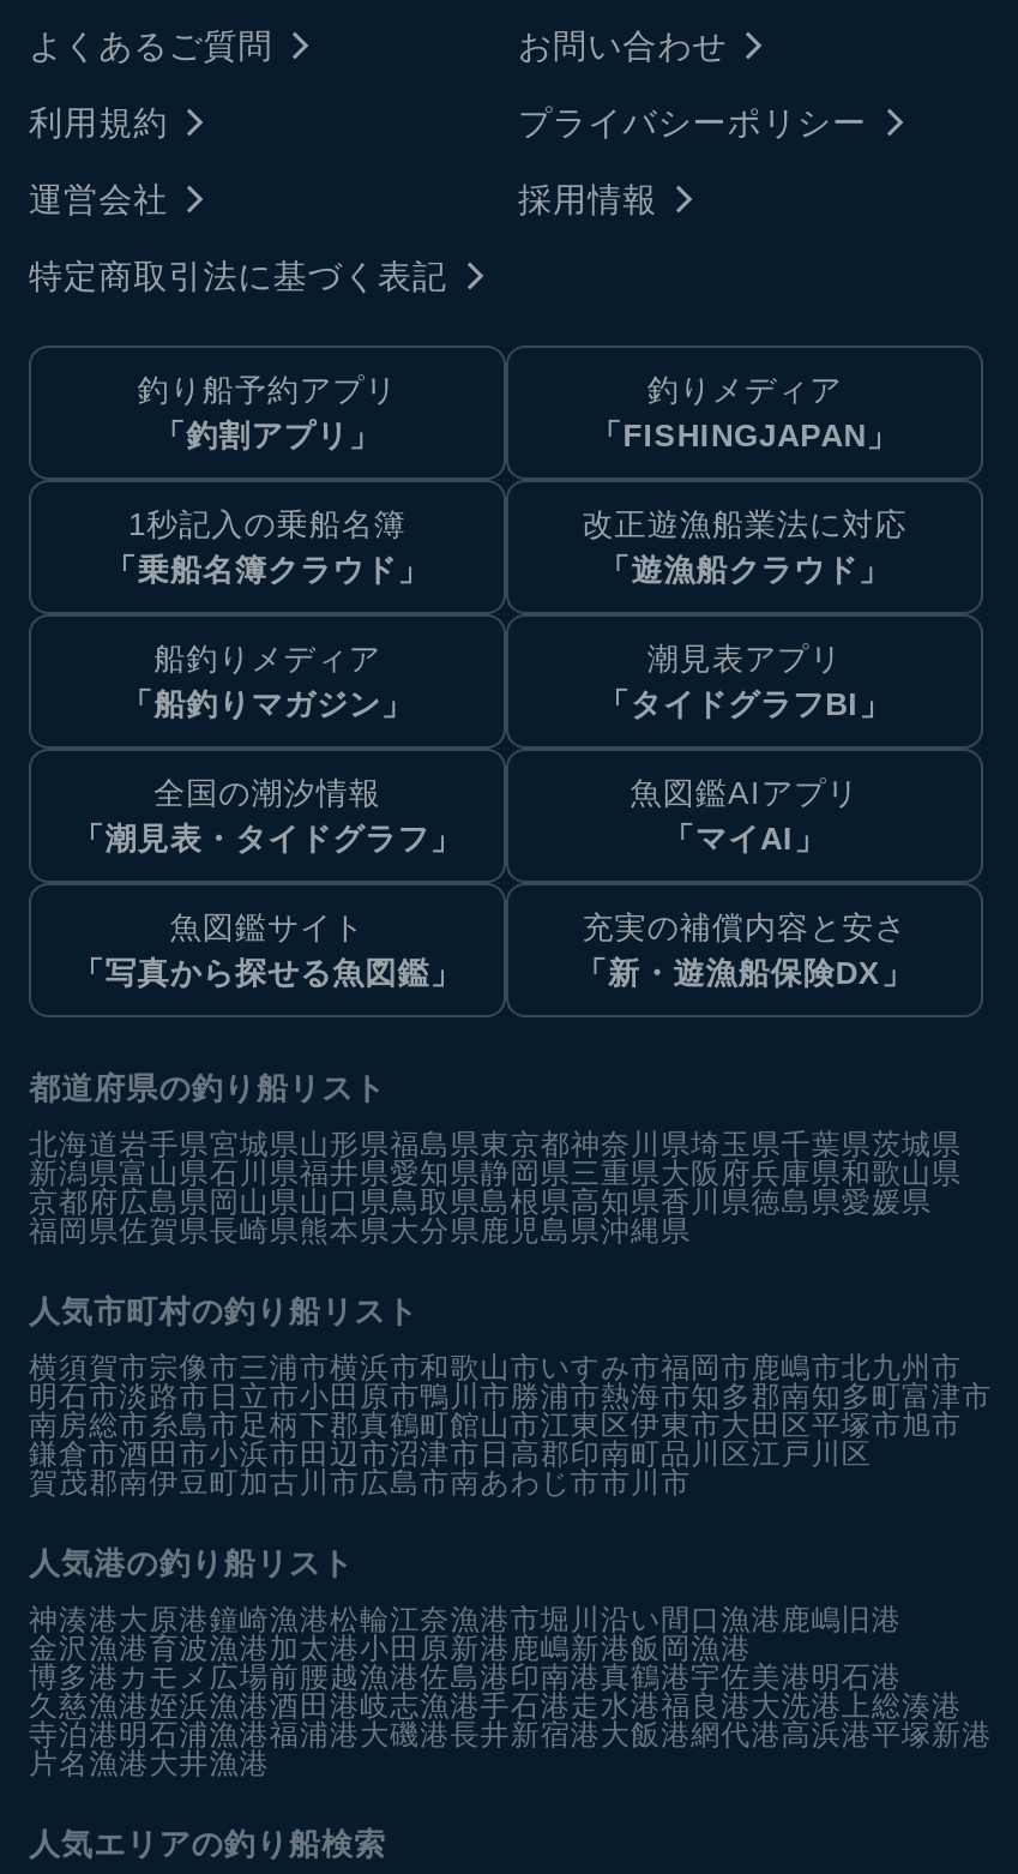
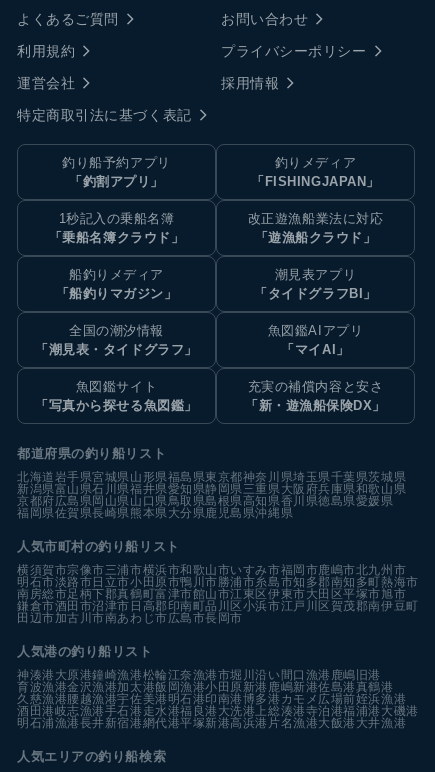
[29,1381,992,1501] 明石市淡路市日立市小田原市鴨川市勝浦市熱海市知多郡南知多町富津市 | 南房総市糸島市足柄下郡真鶴町館山市江東区伊東市大田区平塚市旭市 | 鎌倉市酒田市小浜市田辺市沼津市日高郡印南町品川区江戸川区 | 賀茂郡南伊豆町加古川市広島市南あわじ市市川市 -> [17,575,419,625] 明石市淡路市日立市小田原市鴨川市勝浦市糸島市知多郡南知多町熱海市 | 南房総市足柄下郡真鶴町富津市館山市江東区伊東市大田区平塚市旭市 | 鎌倉市酒田市沼津市日高郡印南町品川区小浜市江戸川区賀茂郡南伊豆町 | 田辺市加古川市南あわじ市広島市長岡市
[29,1633,992,1781] 金沢漁港育波漁港加太港小田原新港鹿嶋新港飯岡漁港 | 博多港カモメ広場前腰越漁港佐島港印南港真鶴港宇佐美港明石港 | 久慈漁港姪浜漁港酒田港岐志漁港手石港走水港福良港大洗港上総湊港 | 寺泊港明石浦漁港福浦港大磯港長井新宿港大飯港網代港高浜港平塚新港 | 片名漁港大井漁港 -> [17,680,419,730] 育波漁港金沢漁港加太港飯岡漁港小田原新港鹿嶋新港佐島港真鶴港 | 久慈漁港腰越漁港宇佐美港明石港印南港博多港カモメ広場前姪浜漁港 | 酒田港岐志漁港手石港走水港福良港大洗港上総湊港寺泊港福浦港大磯港 | 明石浦漁港長井新宿港網代港平塚新港高浜港片名漁港大飯港大井漁港

